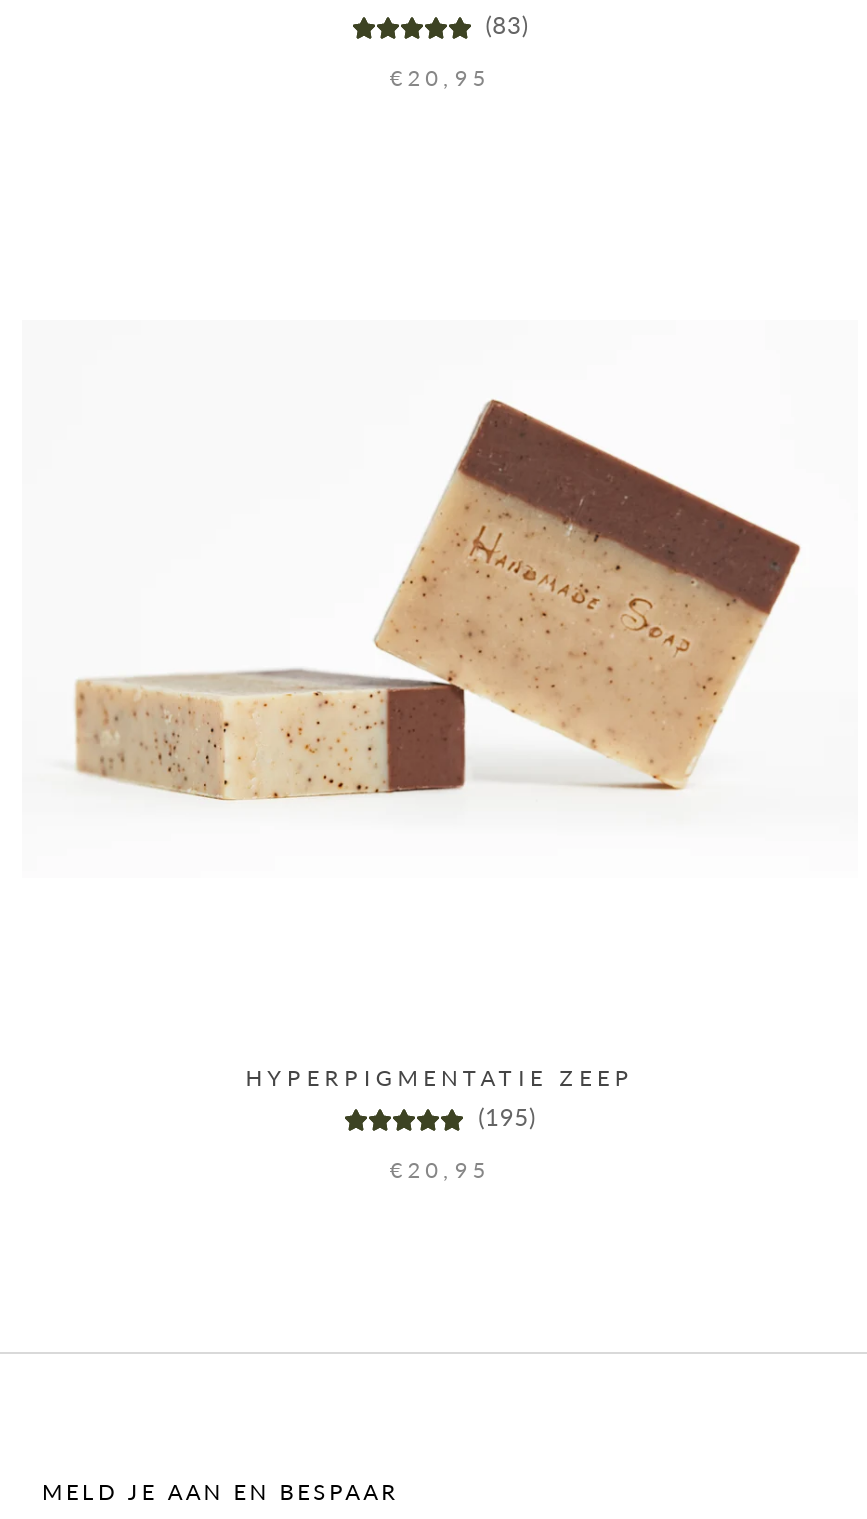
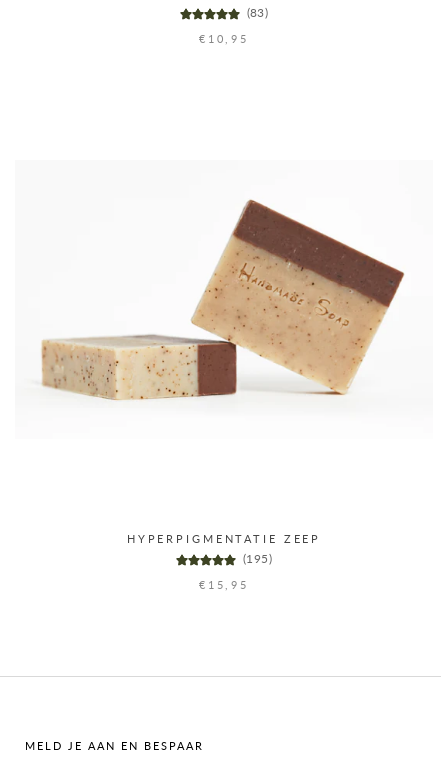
[390,64,490,90] €20,95 -> [199,32,249,45] €10,95
[390,1156,490,1182] €20,95 -> [199,578,249,591] €15,95

